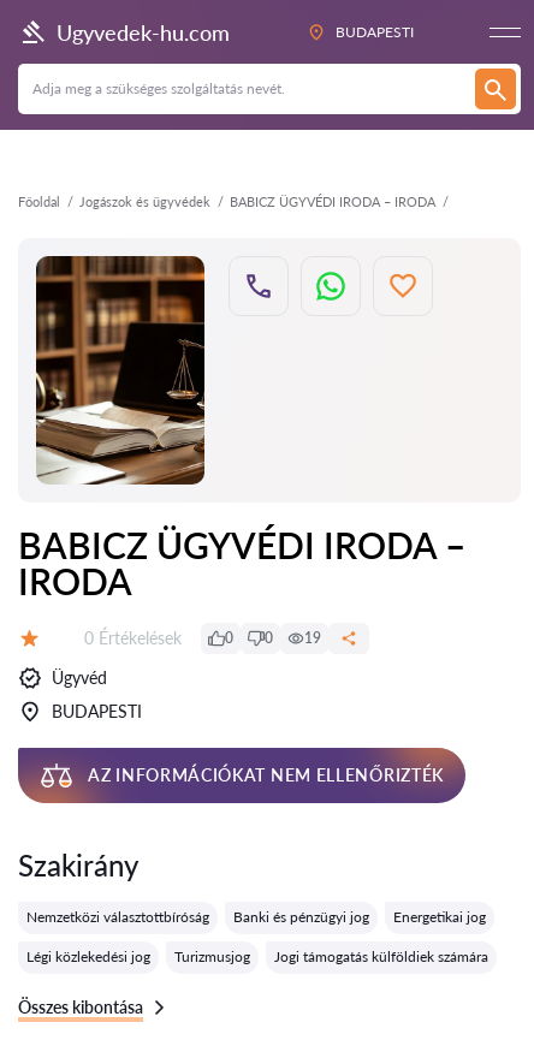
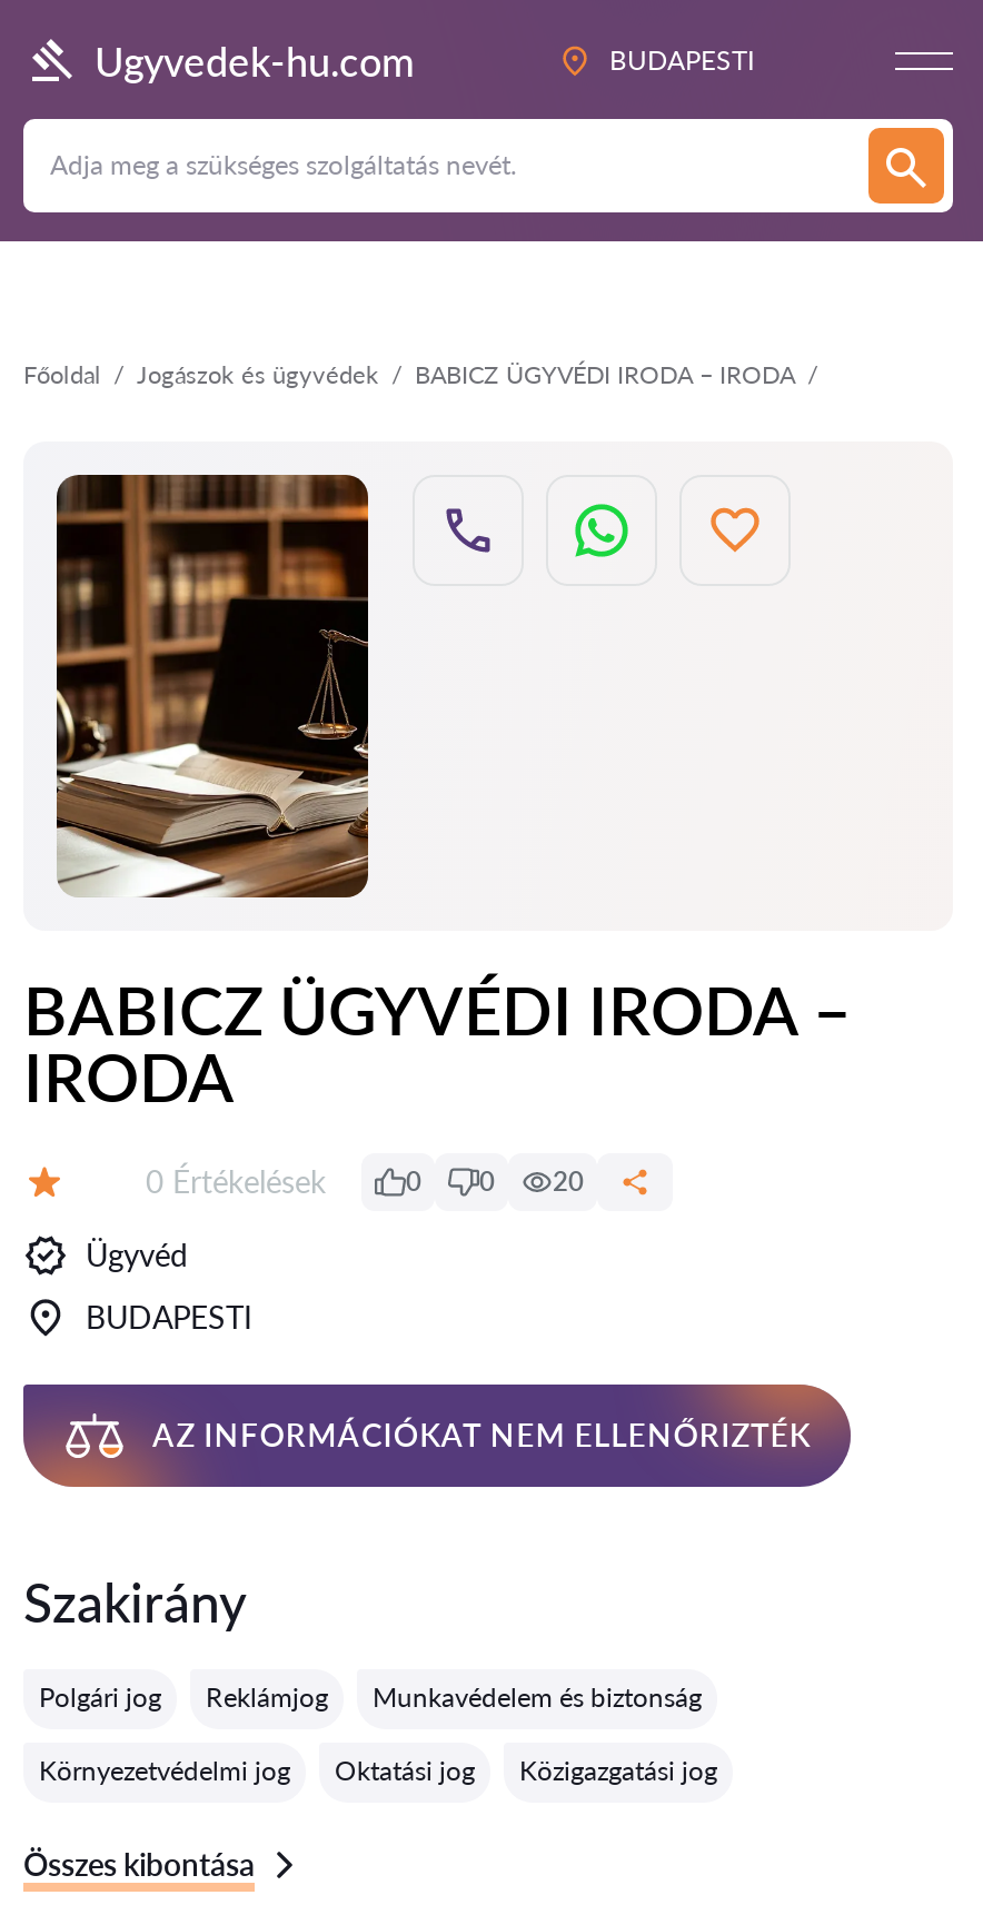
[304,629,321,647] 19 -> [553,1164,584,1198] 20
[26,908,486,926] Nemzetközi választottbíróság | Banki és pénzügyi jog | Energetikai jog -> [39,1680,702,1714] Polgári jog | Reklámjog | Munkavédelem és biztonság
[26,947,488,965] Légi közlekedési jog | Turizmusjog | Jogi támogatás külföldiek számára -> [39,1754,717,1787] Környezetvédelmi jog | Oktatási jog | Közigazgatási jog

